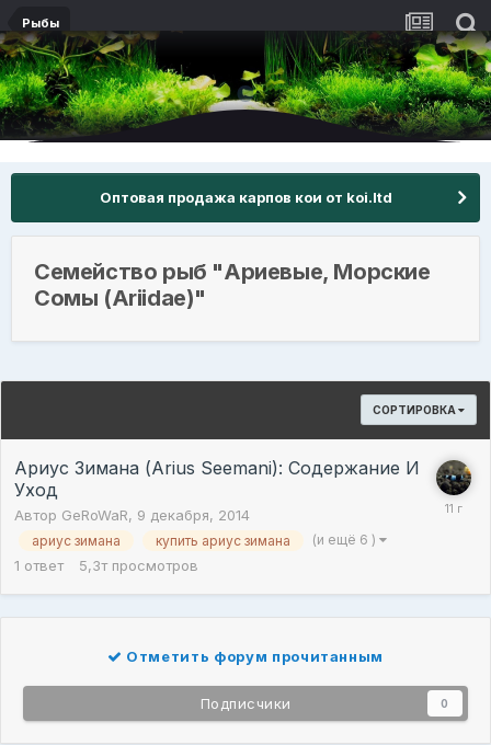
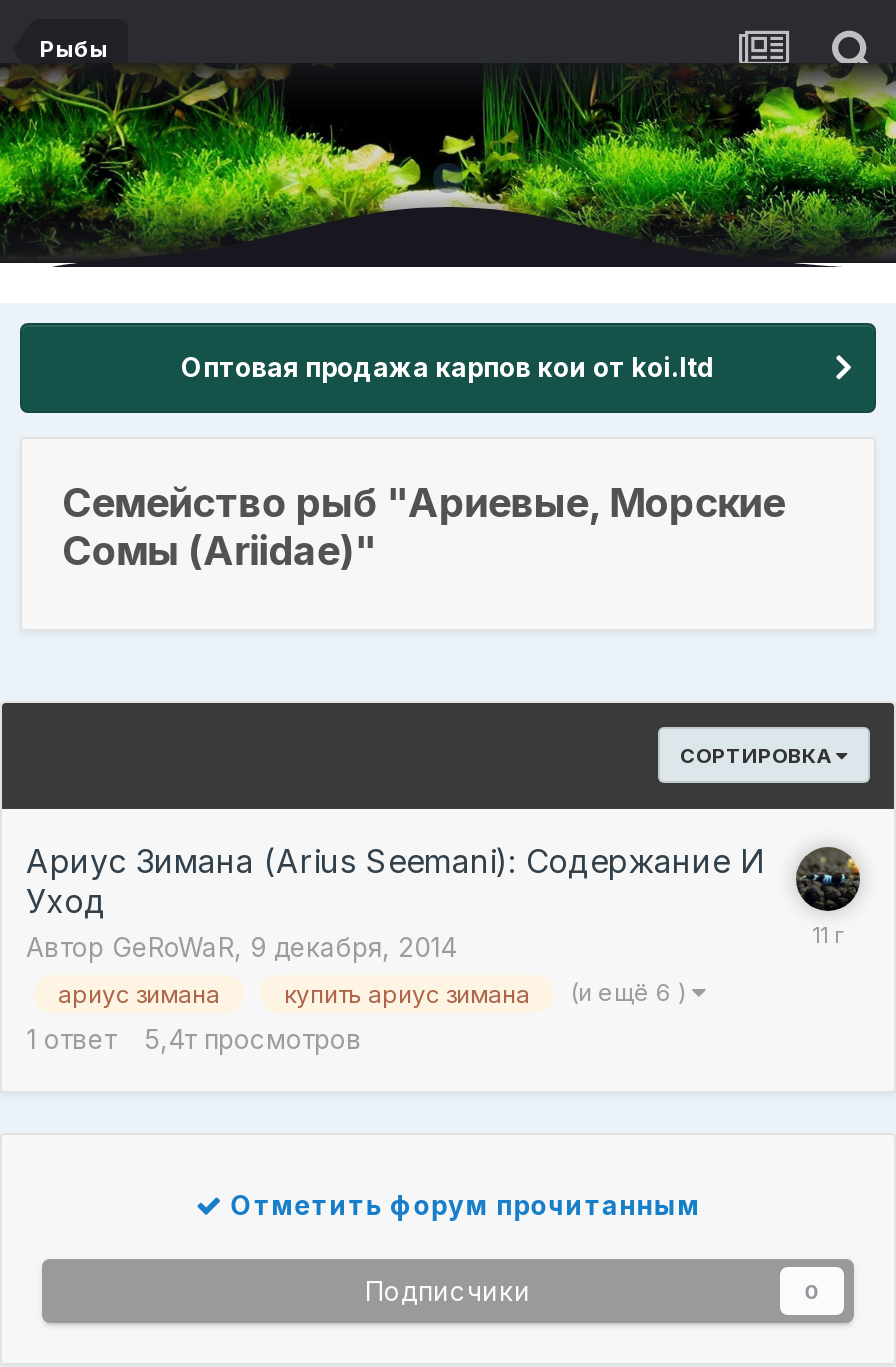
[14,556,198,574] 1 ответ 5,3т просмотров -> [26,1022,362,1054] 1 ответ 5,4т просмотров

